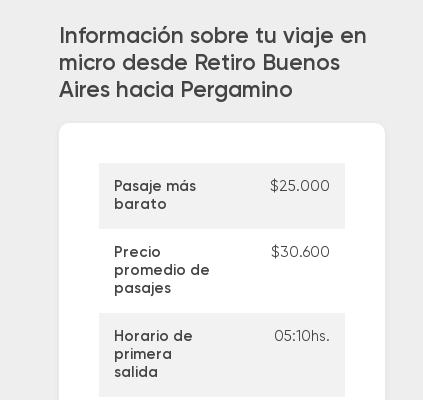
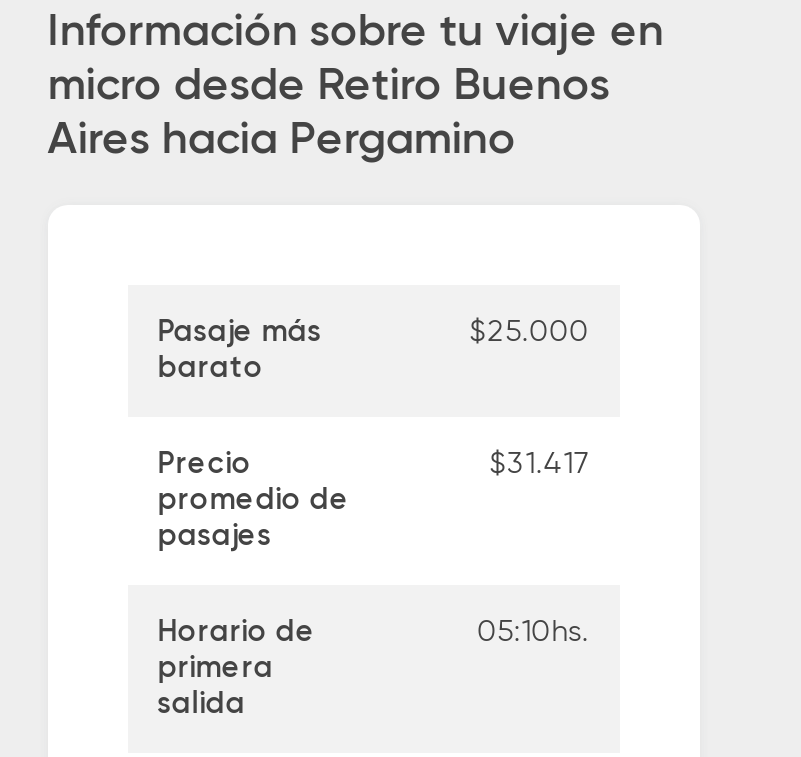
[271,245,330,260] $30.600 -> [490,450,590,480] $31.417

